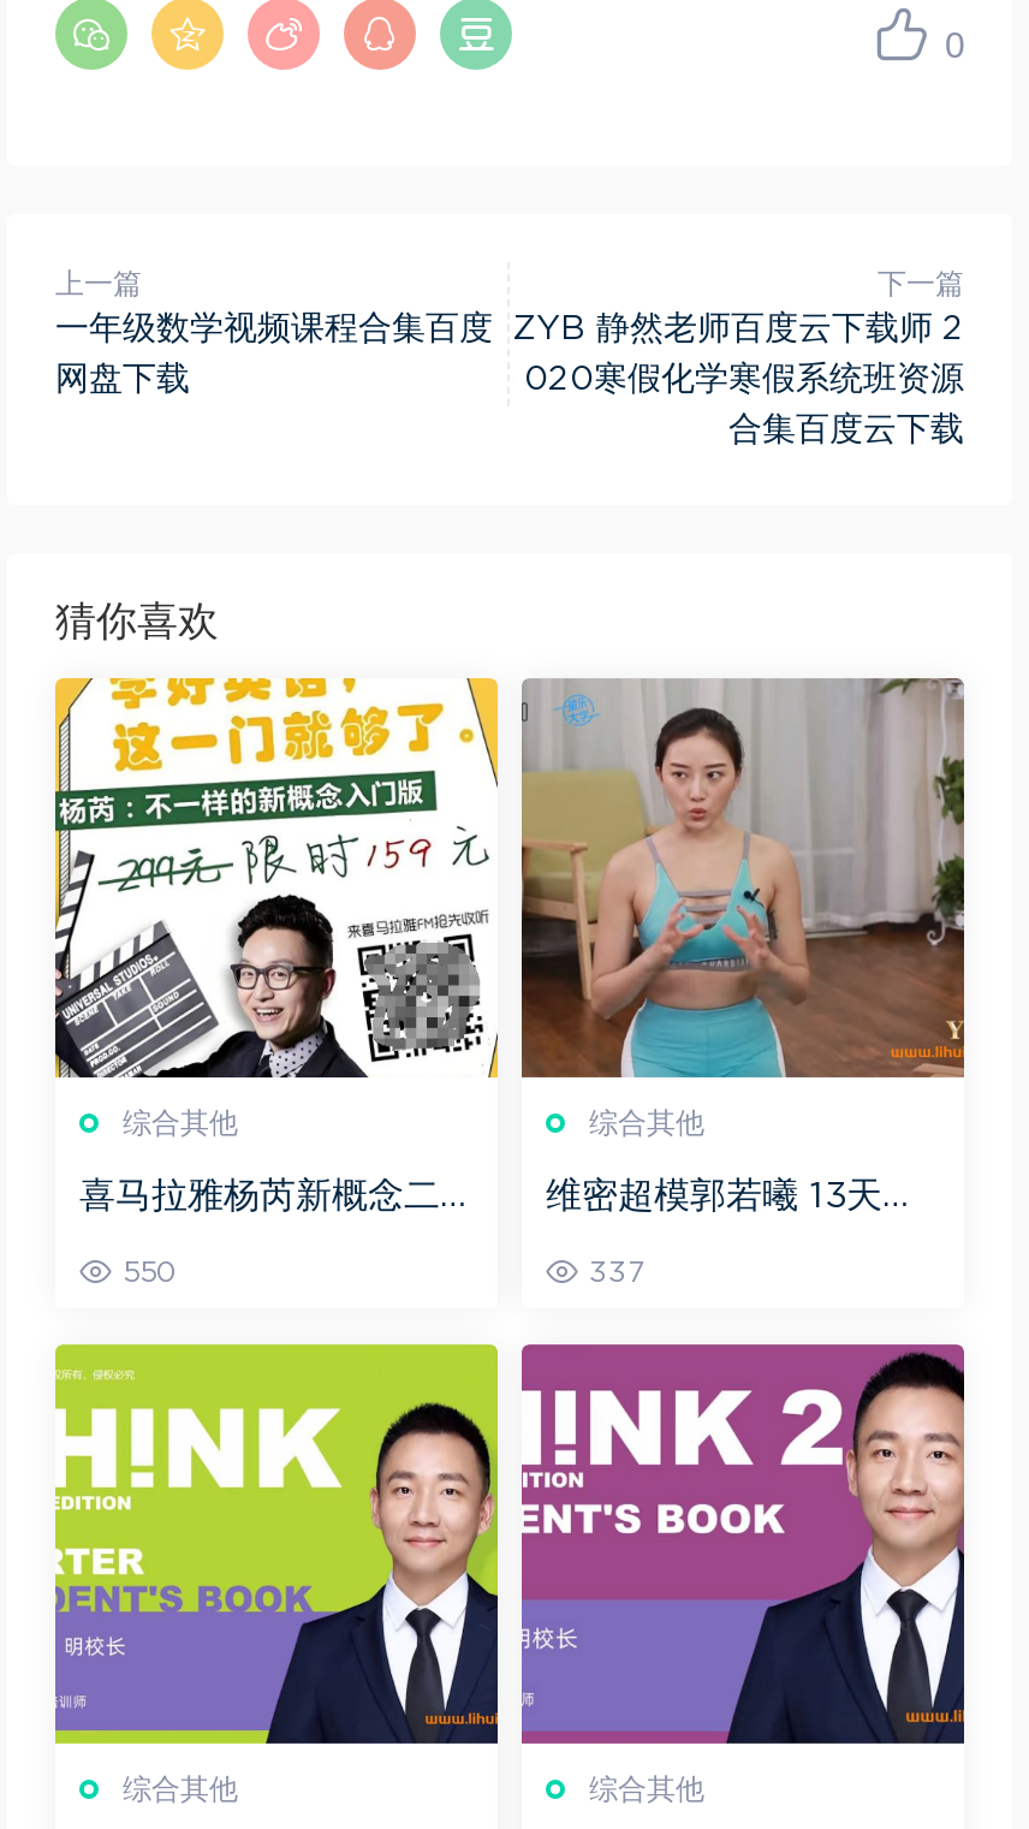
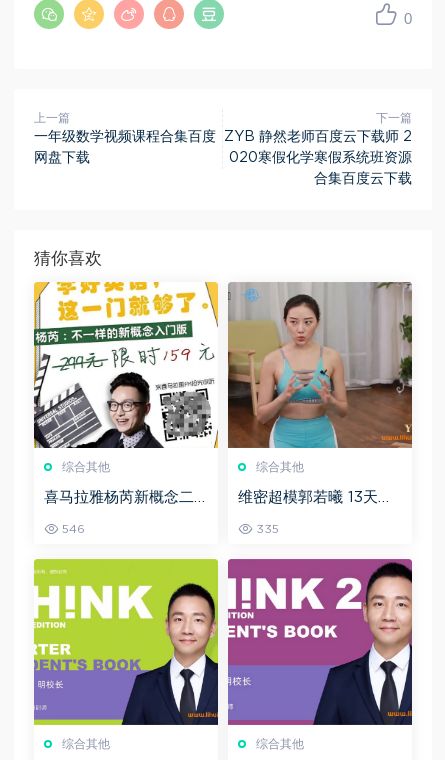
[113,1257,178,1286] 550 -> [58,523,85,535] 546
[579,1257,644,1286] 337 -> [252,523,279,535] 335

